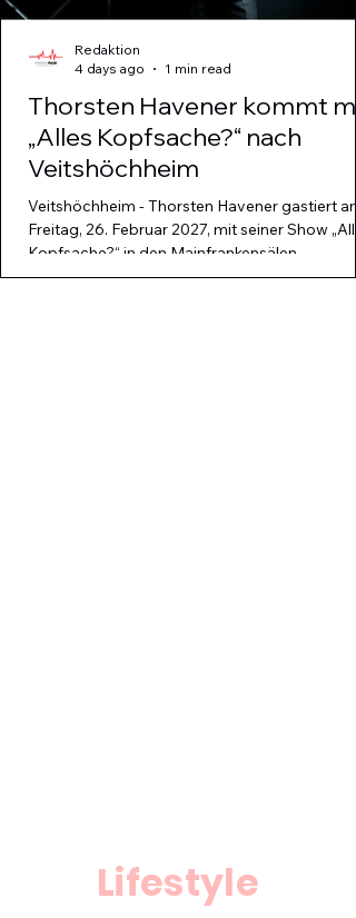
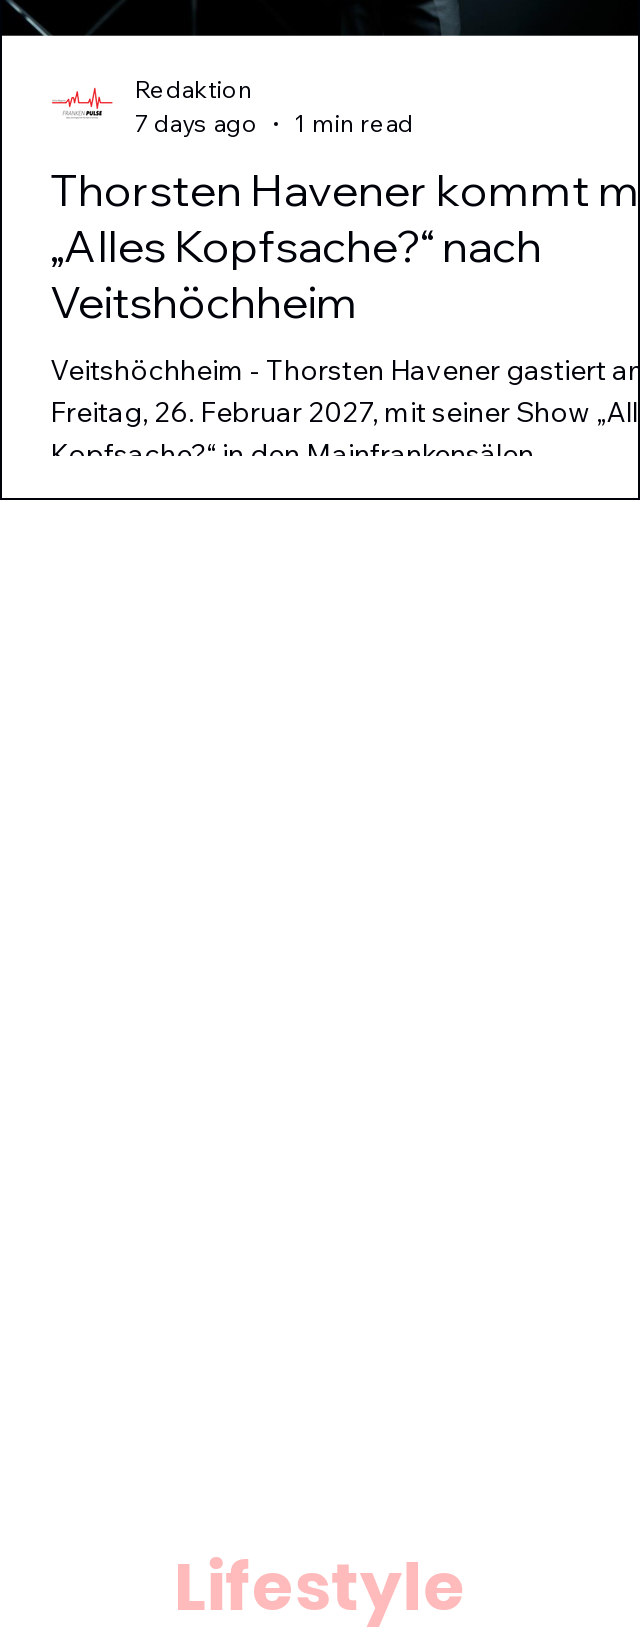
[75,60,231,77] 4 days ago 1 min read -> [134,108,414,138] 7 days ago 1 min read

